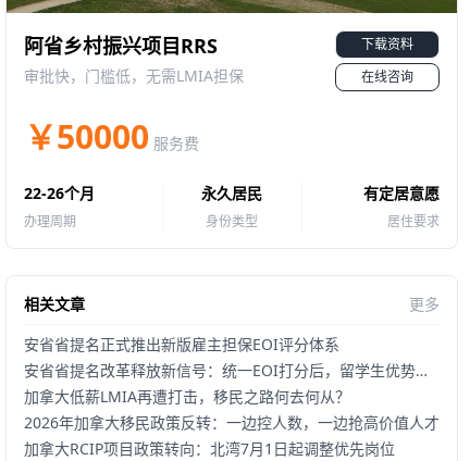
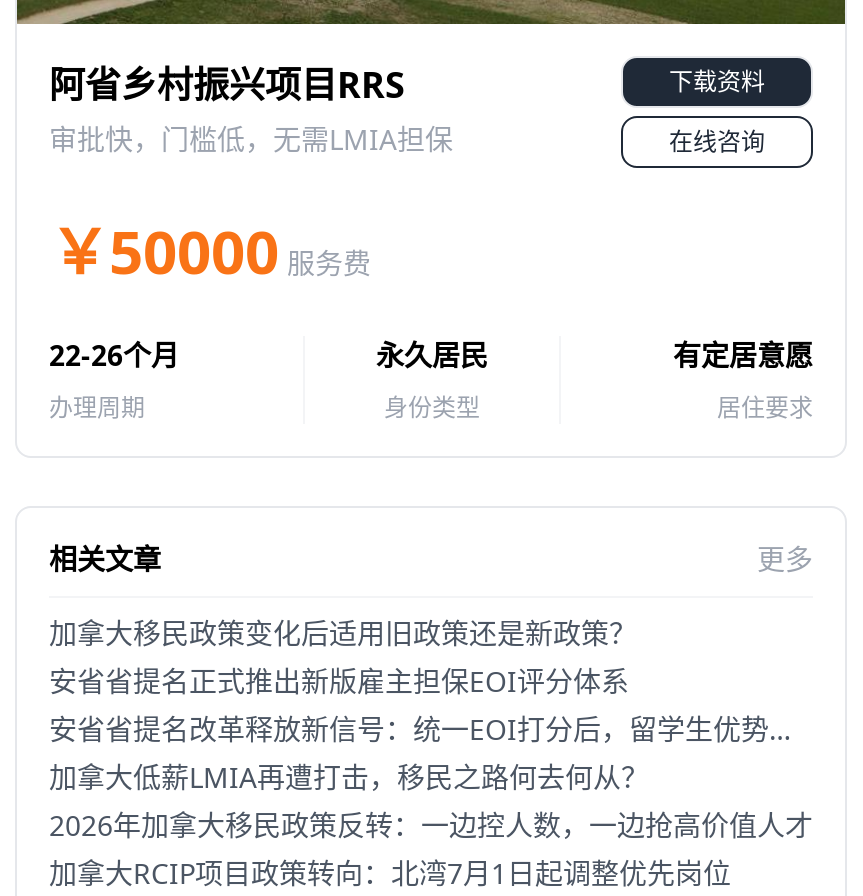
none -> [49,613,637,651] 加拿大移民政策变化后适用旧政策还是新政策？

